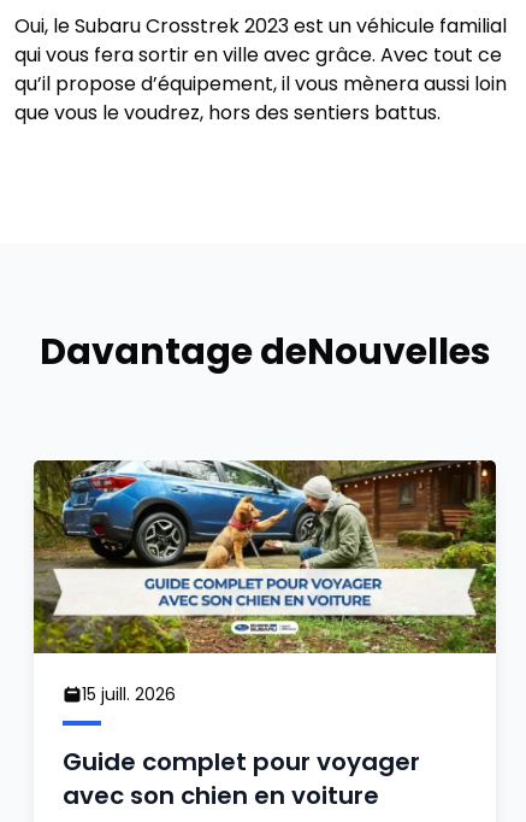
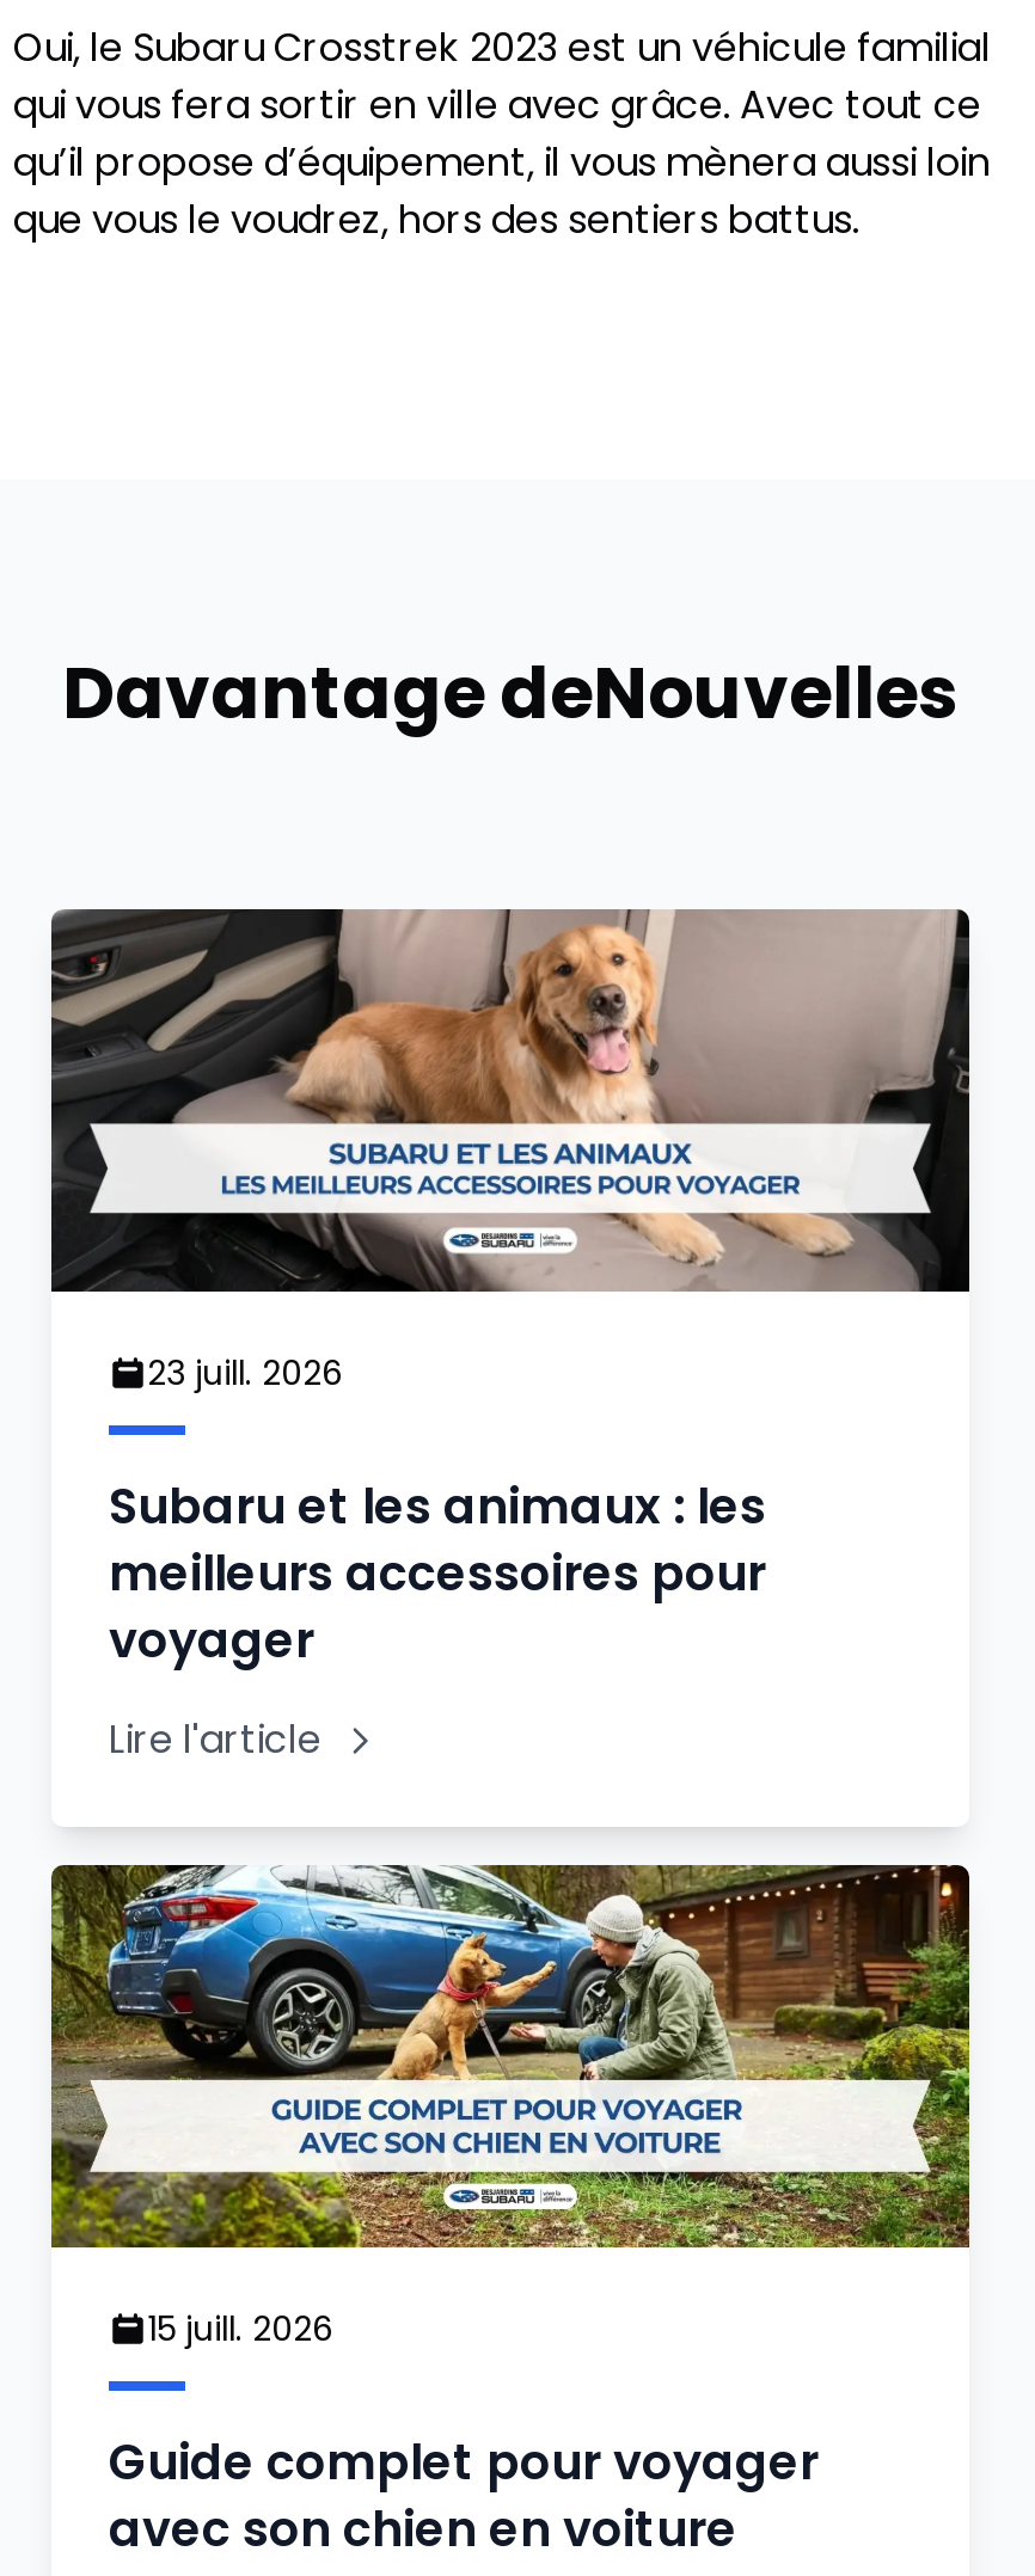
none -> [49,907,972,1766] [image] | 23 juill. 2026 | Subaru et les animaux : les | meilleurs accessoires pour | voyager | Lire l'article

